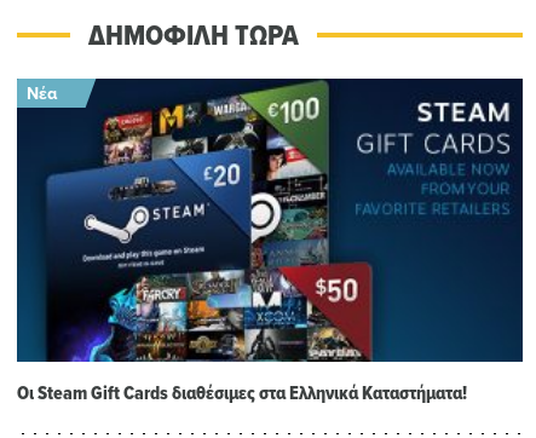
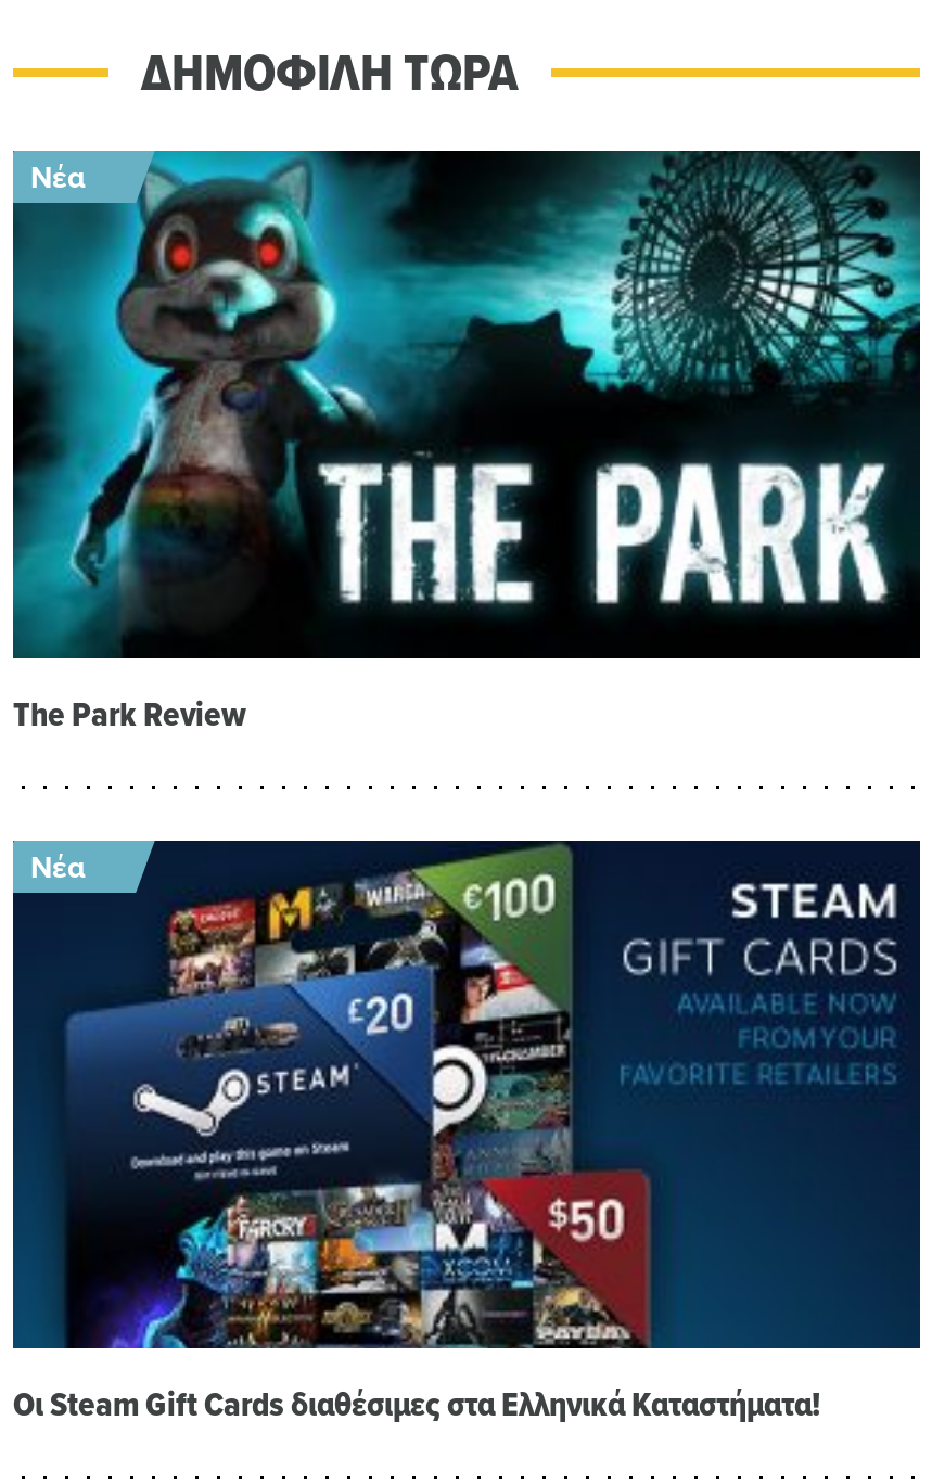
none -> [13,149,922,739] [image] | The Park Review

